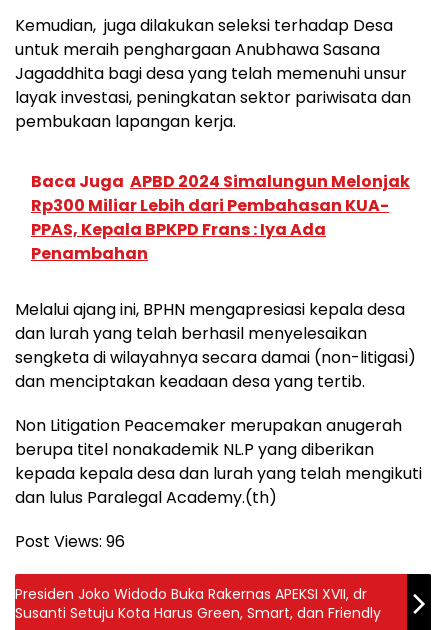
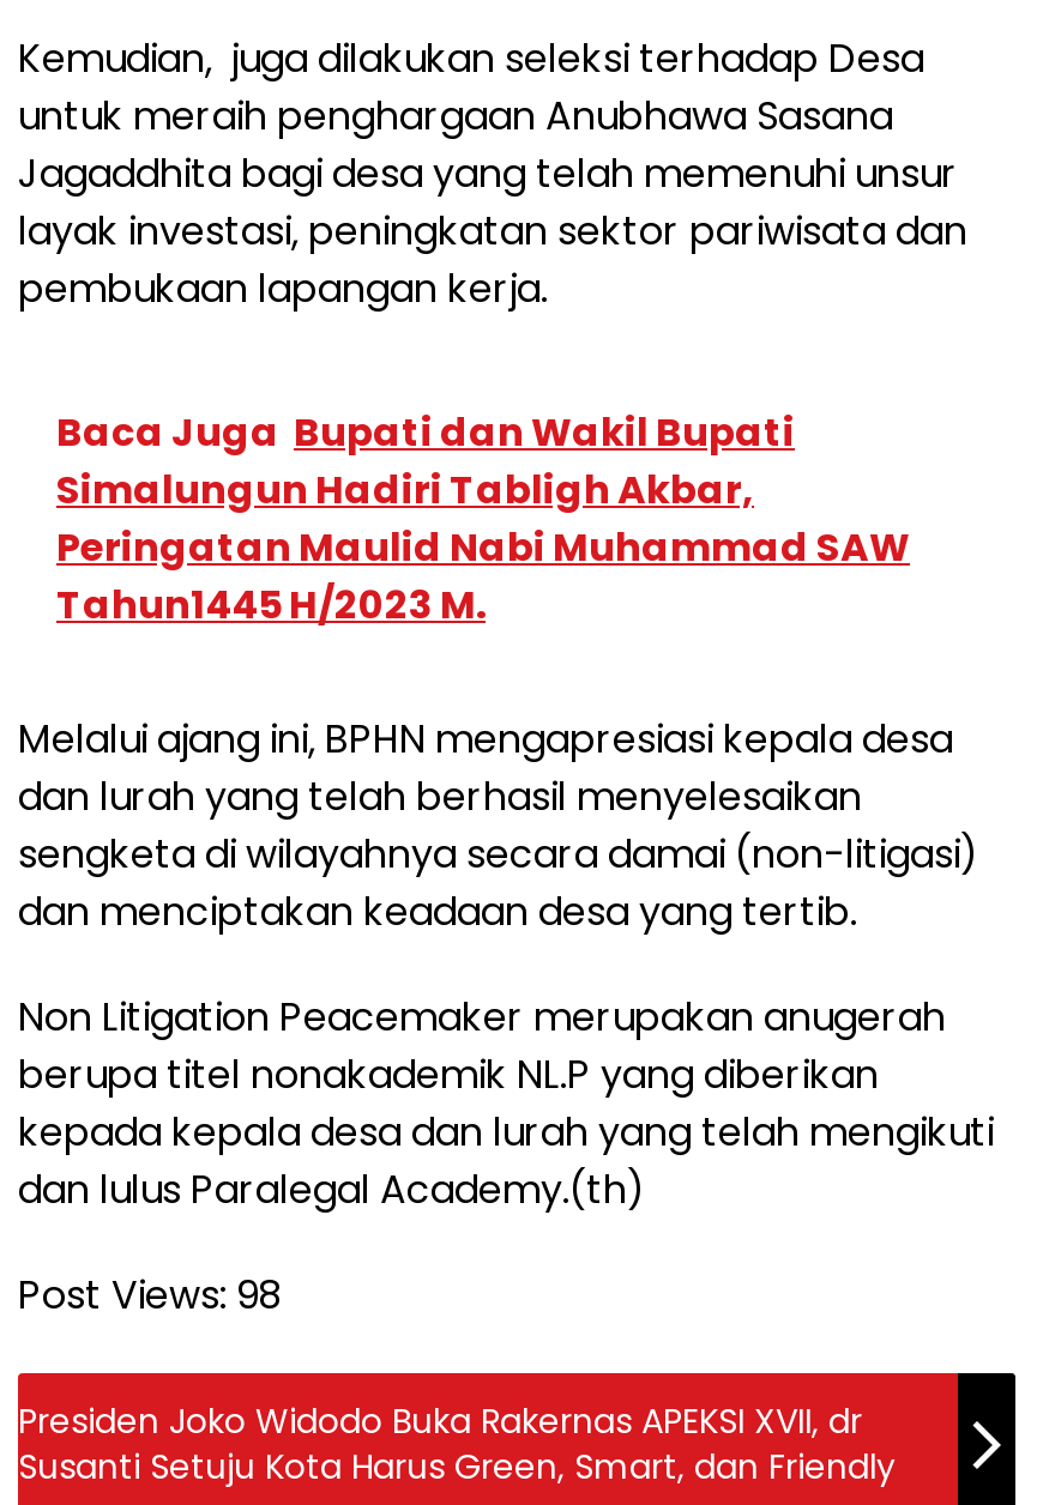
[31,170,410,265] Baca Juga APBD 2024 Simalungun Melonjak | Rp300 Miliar Lebih dari Pembahasan KUA- | PPAS, Kepala BPKPD Frans : Iya Ada | Penambahan -> [56,404,910,632] Baca Juga Bupati dan Wakil Bupati | Simalungun Hadiri Tabligh Akbar, | Peringatan Maulid Nabi Muhammad SAW | Tahun1445 H/2023 M.
[15,530,125,553] Post Views: 96 -> [18,1267,282,1322] Post Views: 98

